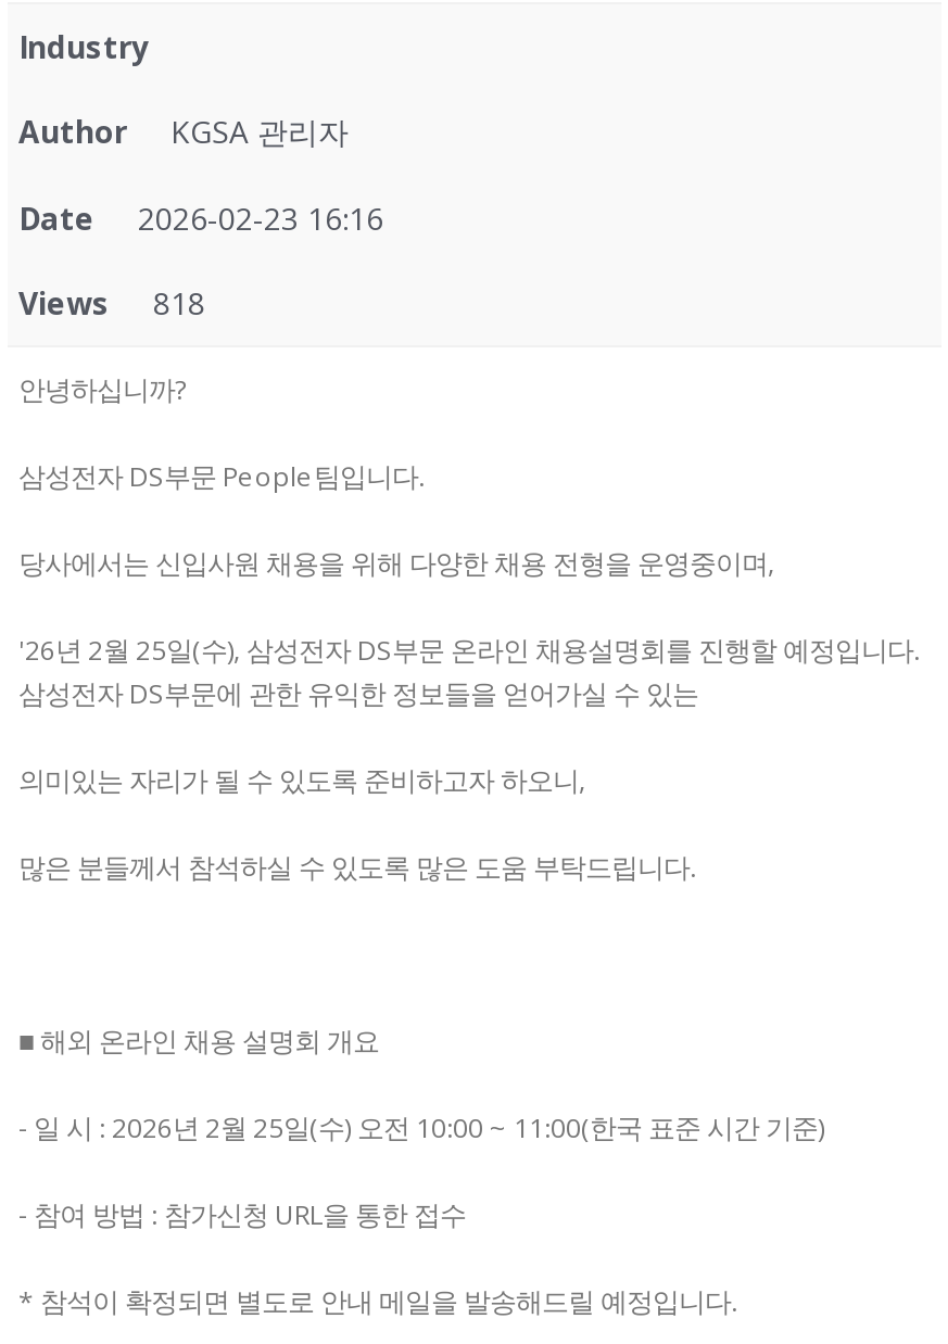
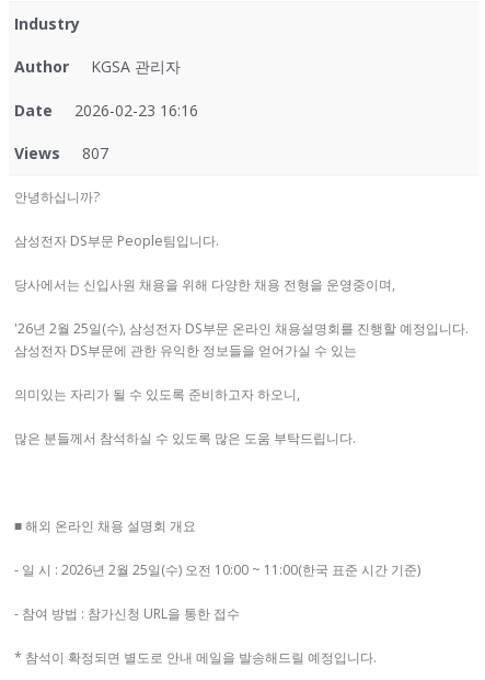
[18,282,205,324] Views 818 -> [14,143,108,163] Views 807

